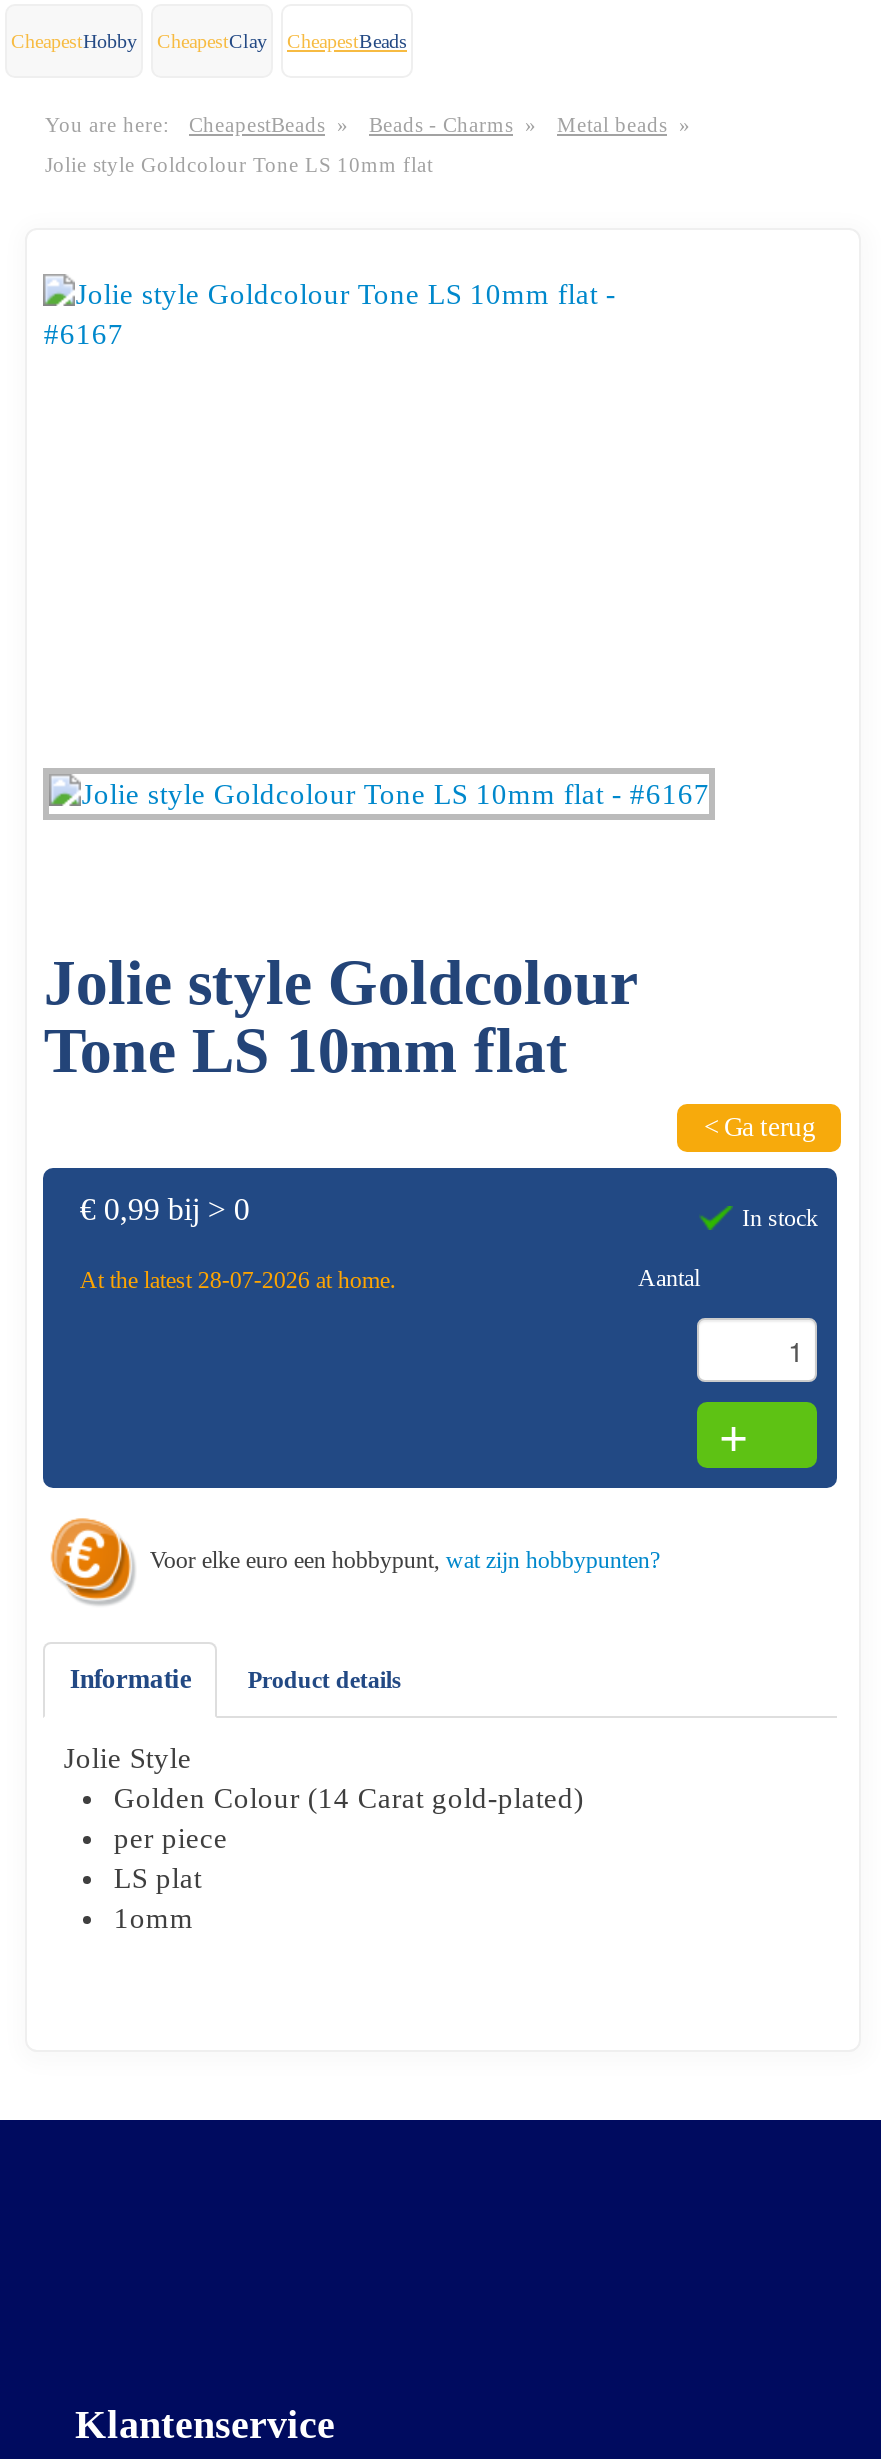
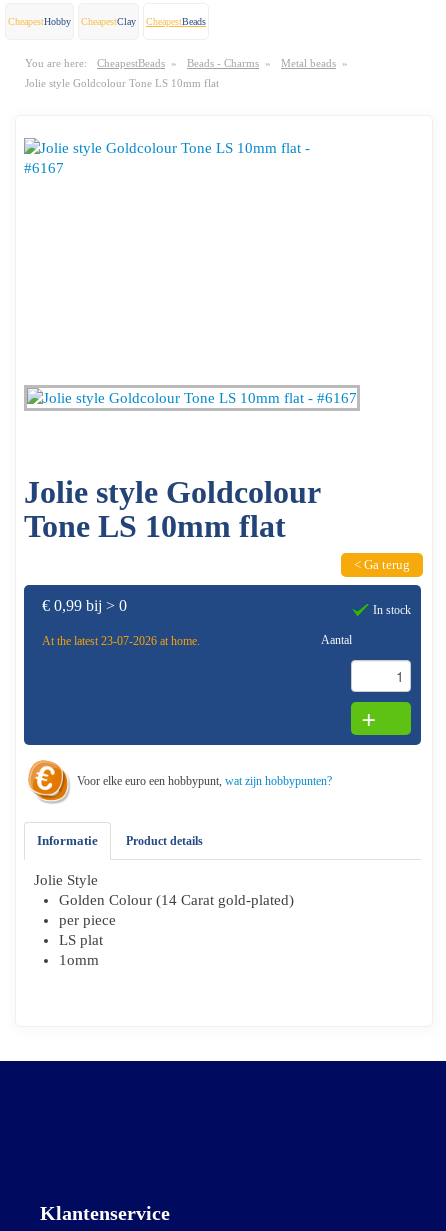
[80,1266,396,1294] At the latest 28-07-2026 at home. -> [42,634,200,648] At the latest 23-07-2026 at home.

